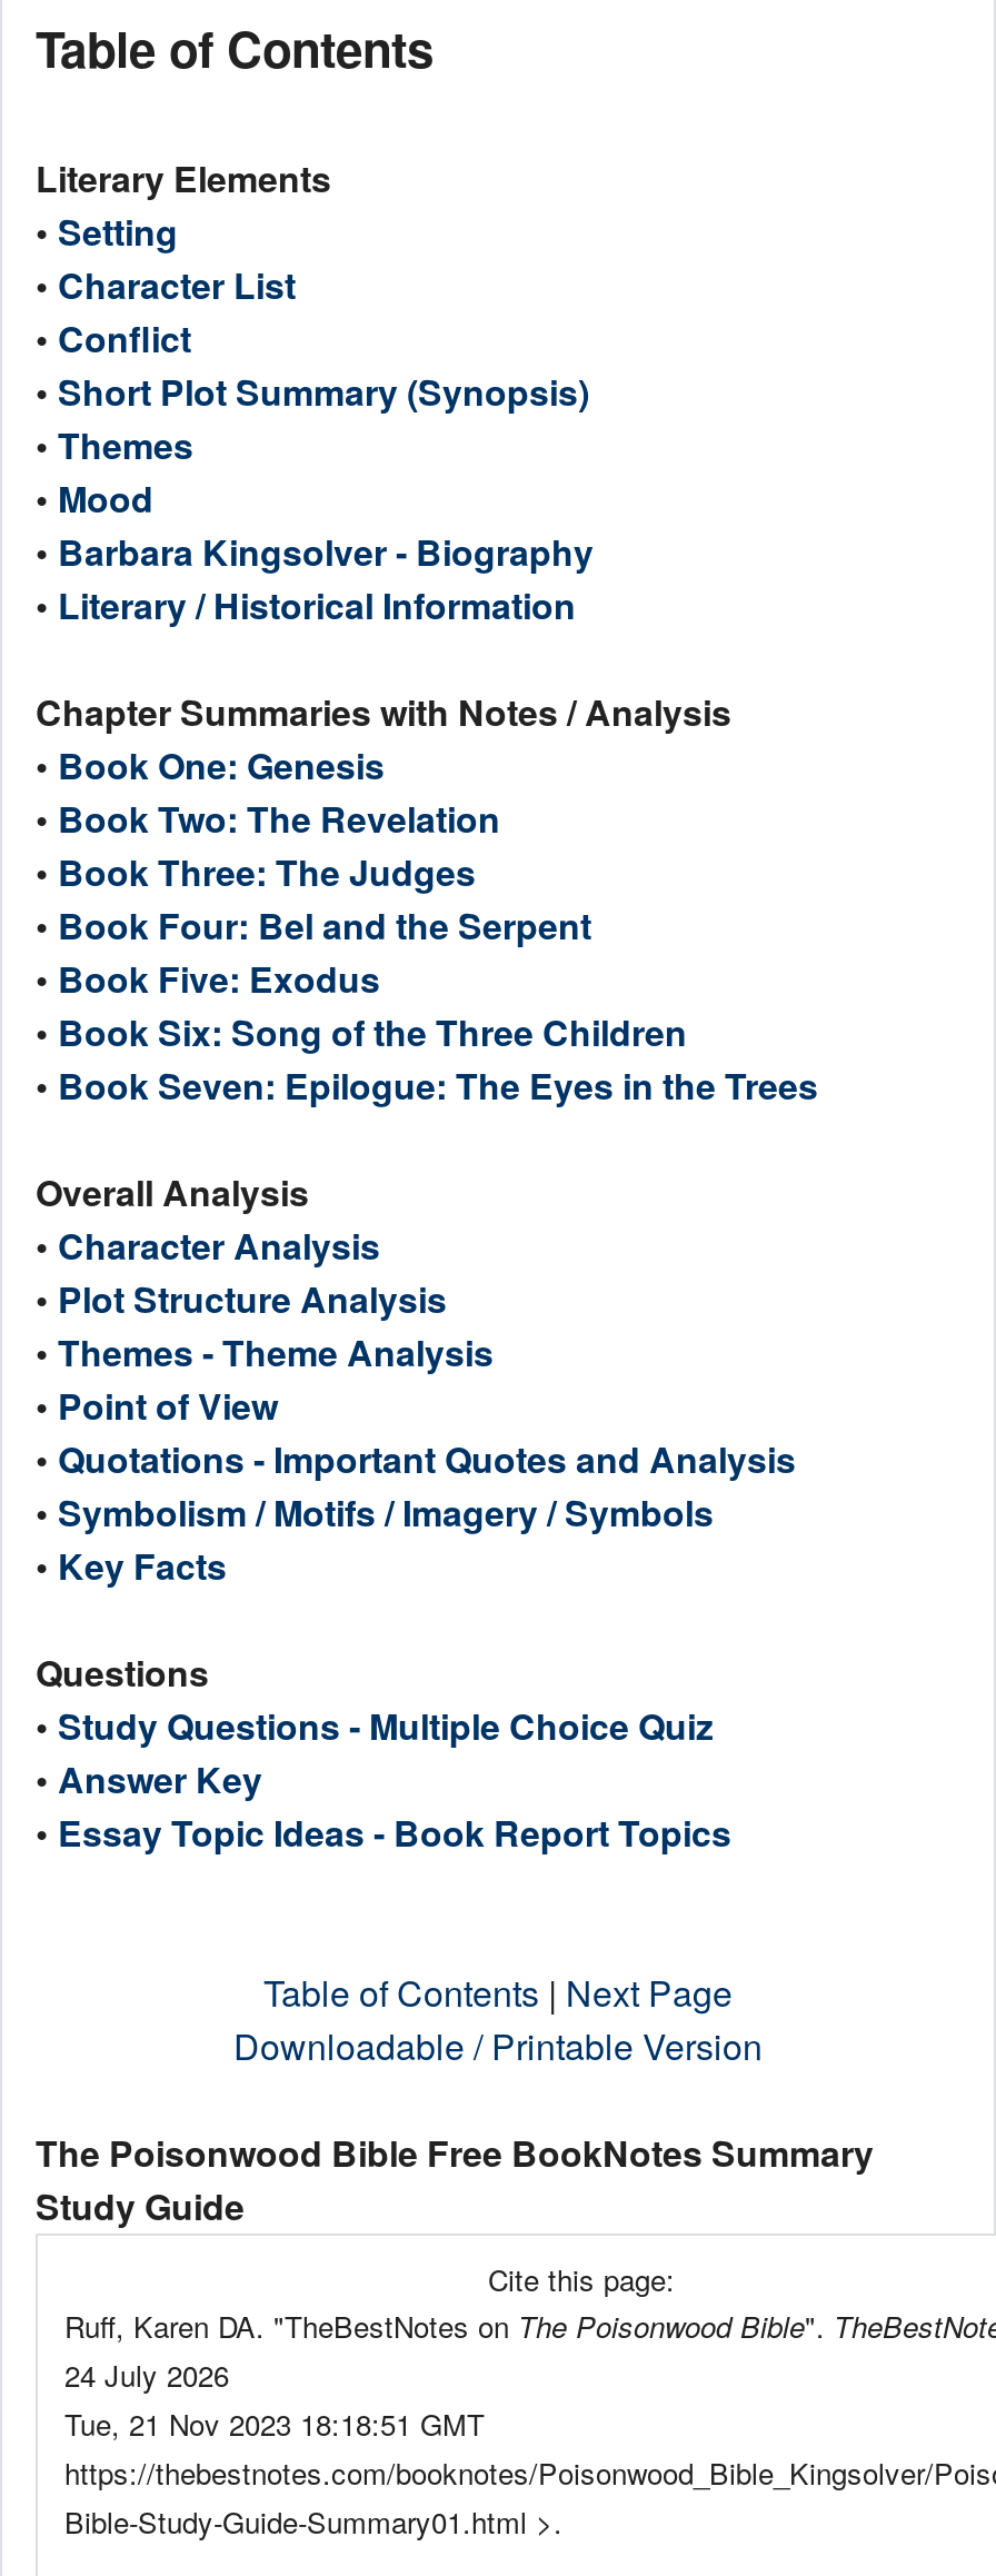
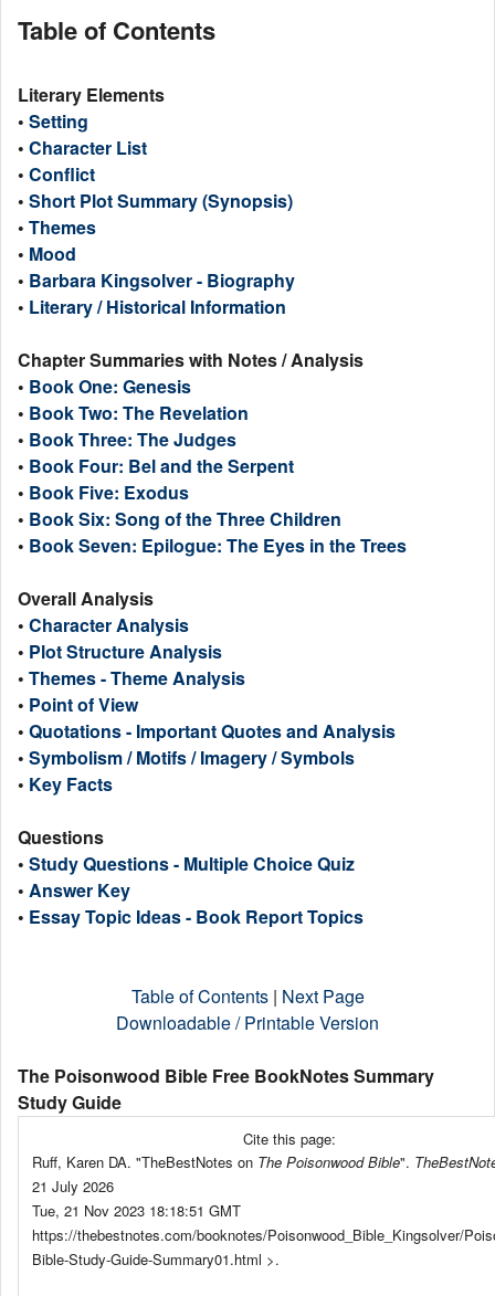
[64,2354,229,2396] 24 July 2026 -> [32,1176,114,1197] 21 July 2026

